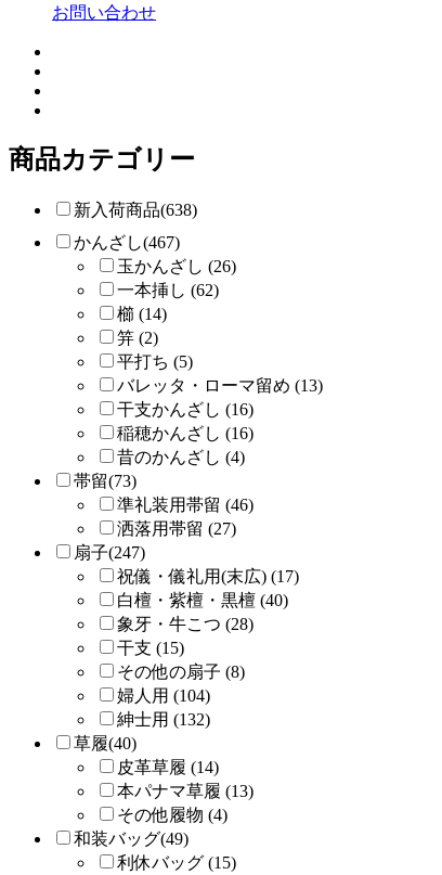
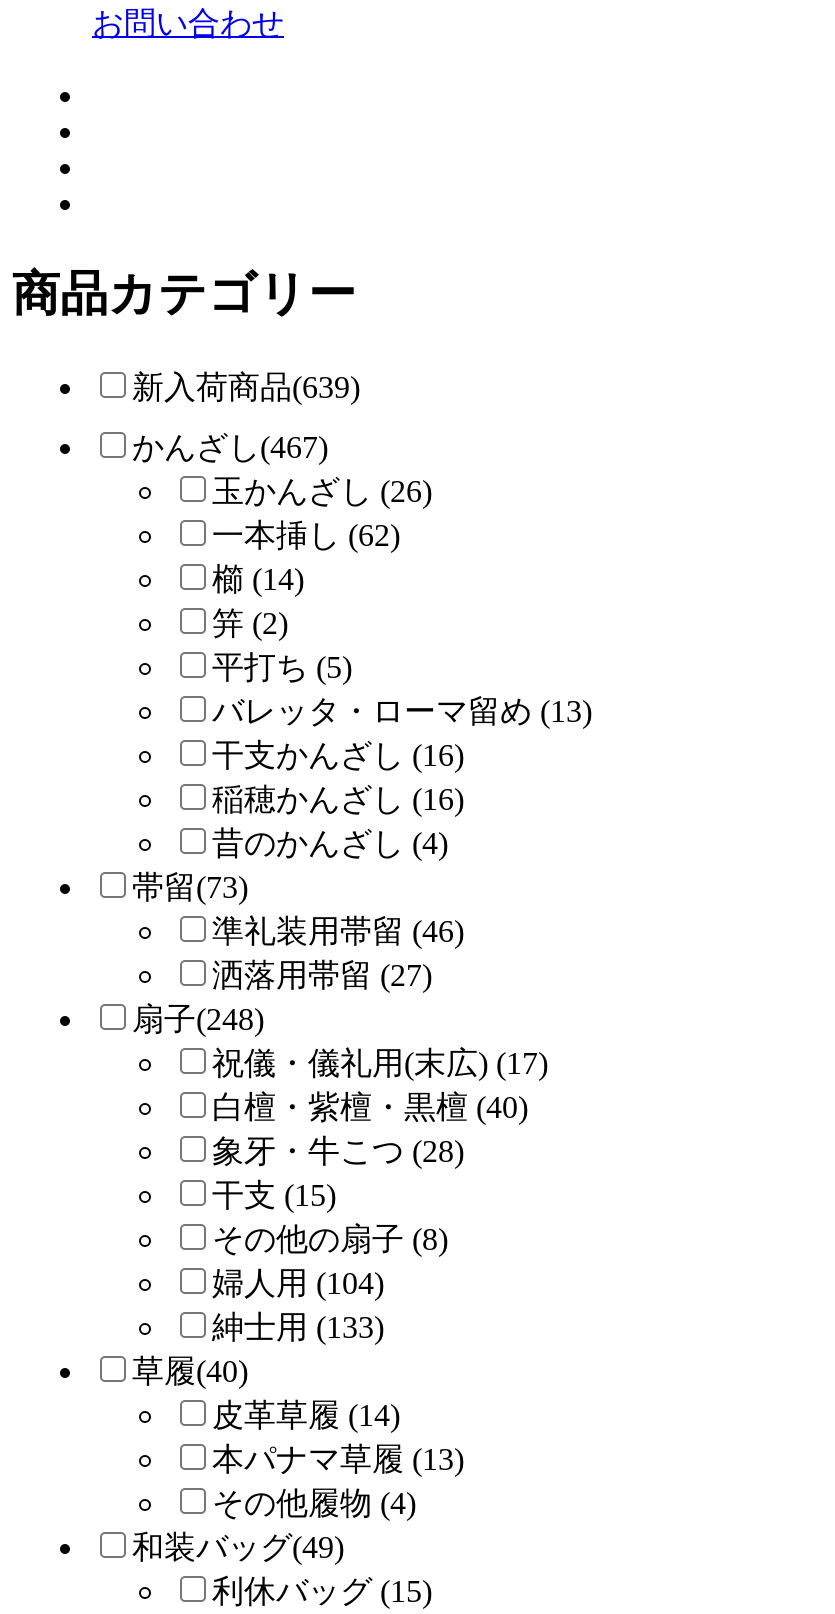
[74,200,197,219] 新入荷商品(638) -> [132,370,360,404] 新入荷商品(639)
[74,543,145,561] 扇子(247) -> [132,1002,264,1036] 扇子(248)
[117,710,210,728] 紳士用 (132) -> [212,1310,384,1344] 紳士用 (133)

